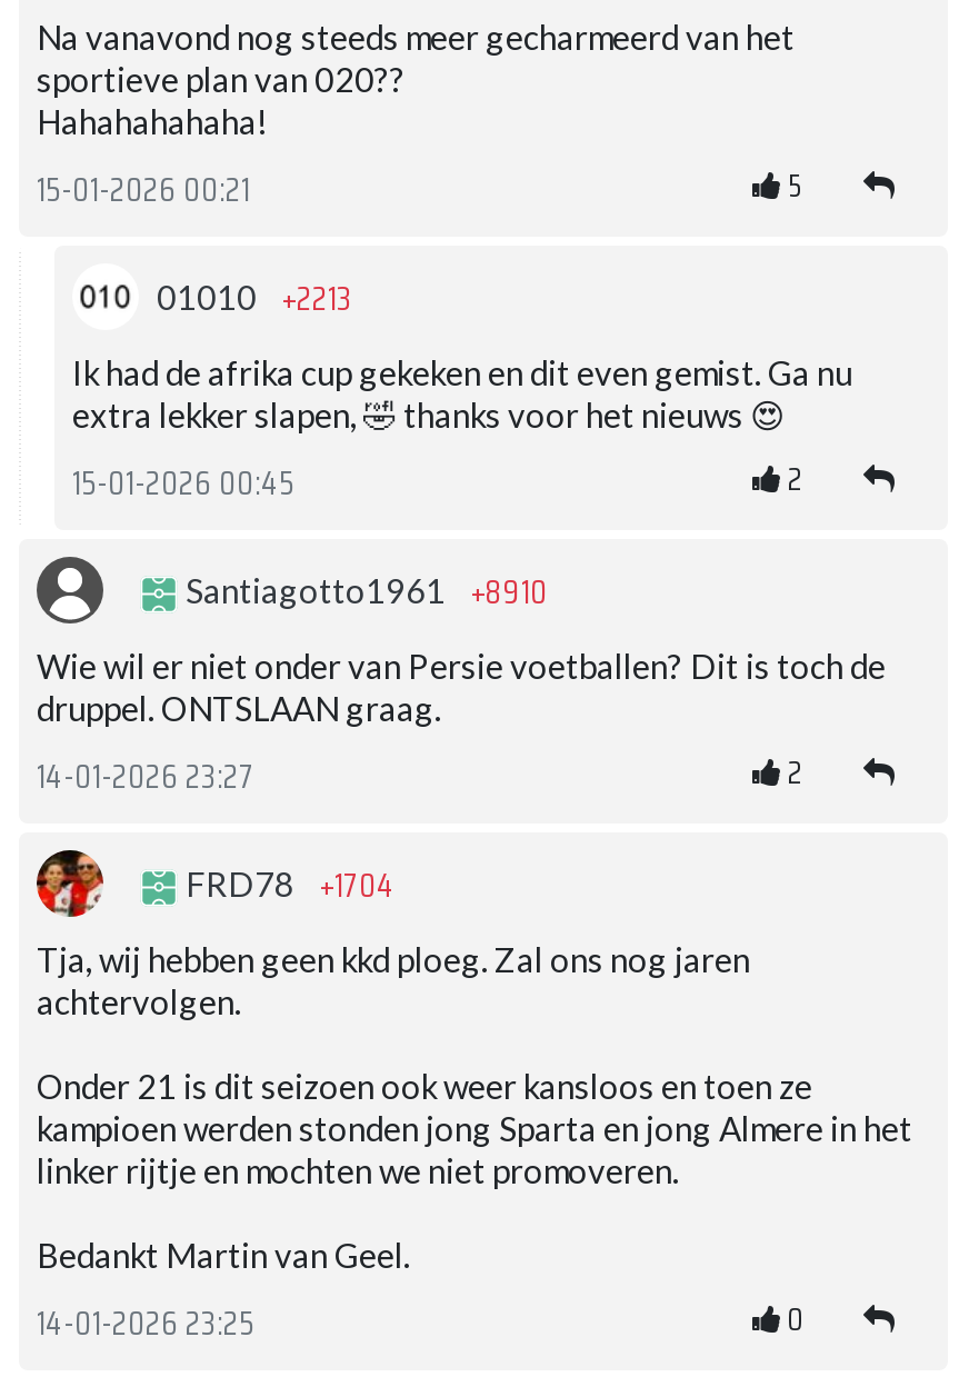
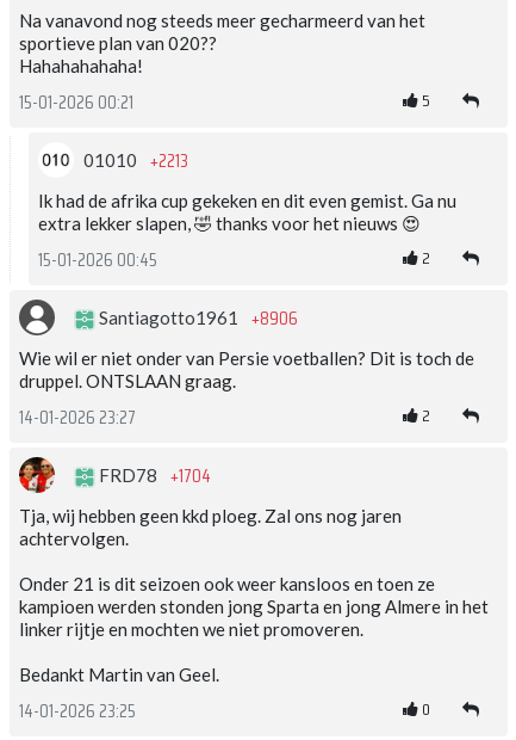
[179,566,548,619] Santiagotto1961 +8910 -> [95,305,298,333] Santiagotto1961 +8906

